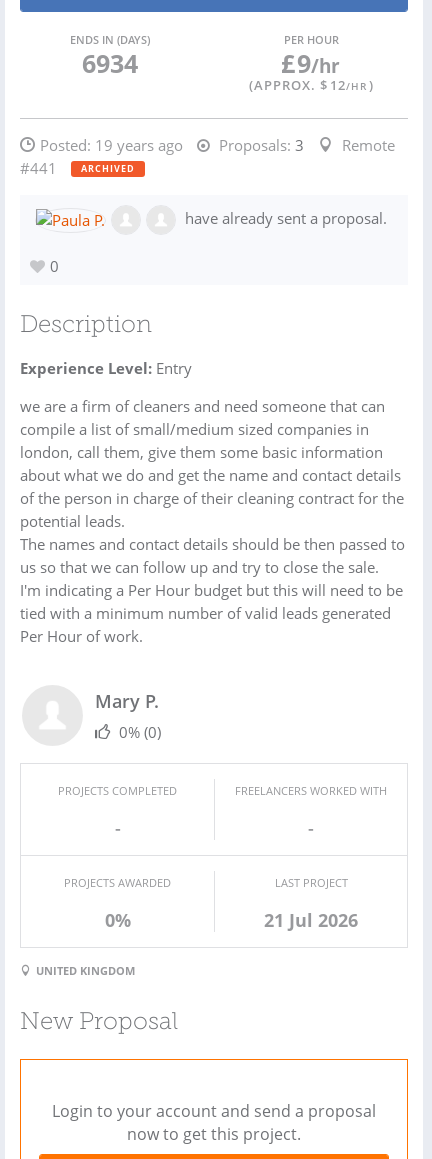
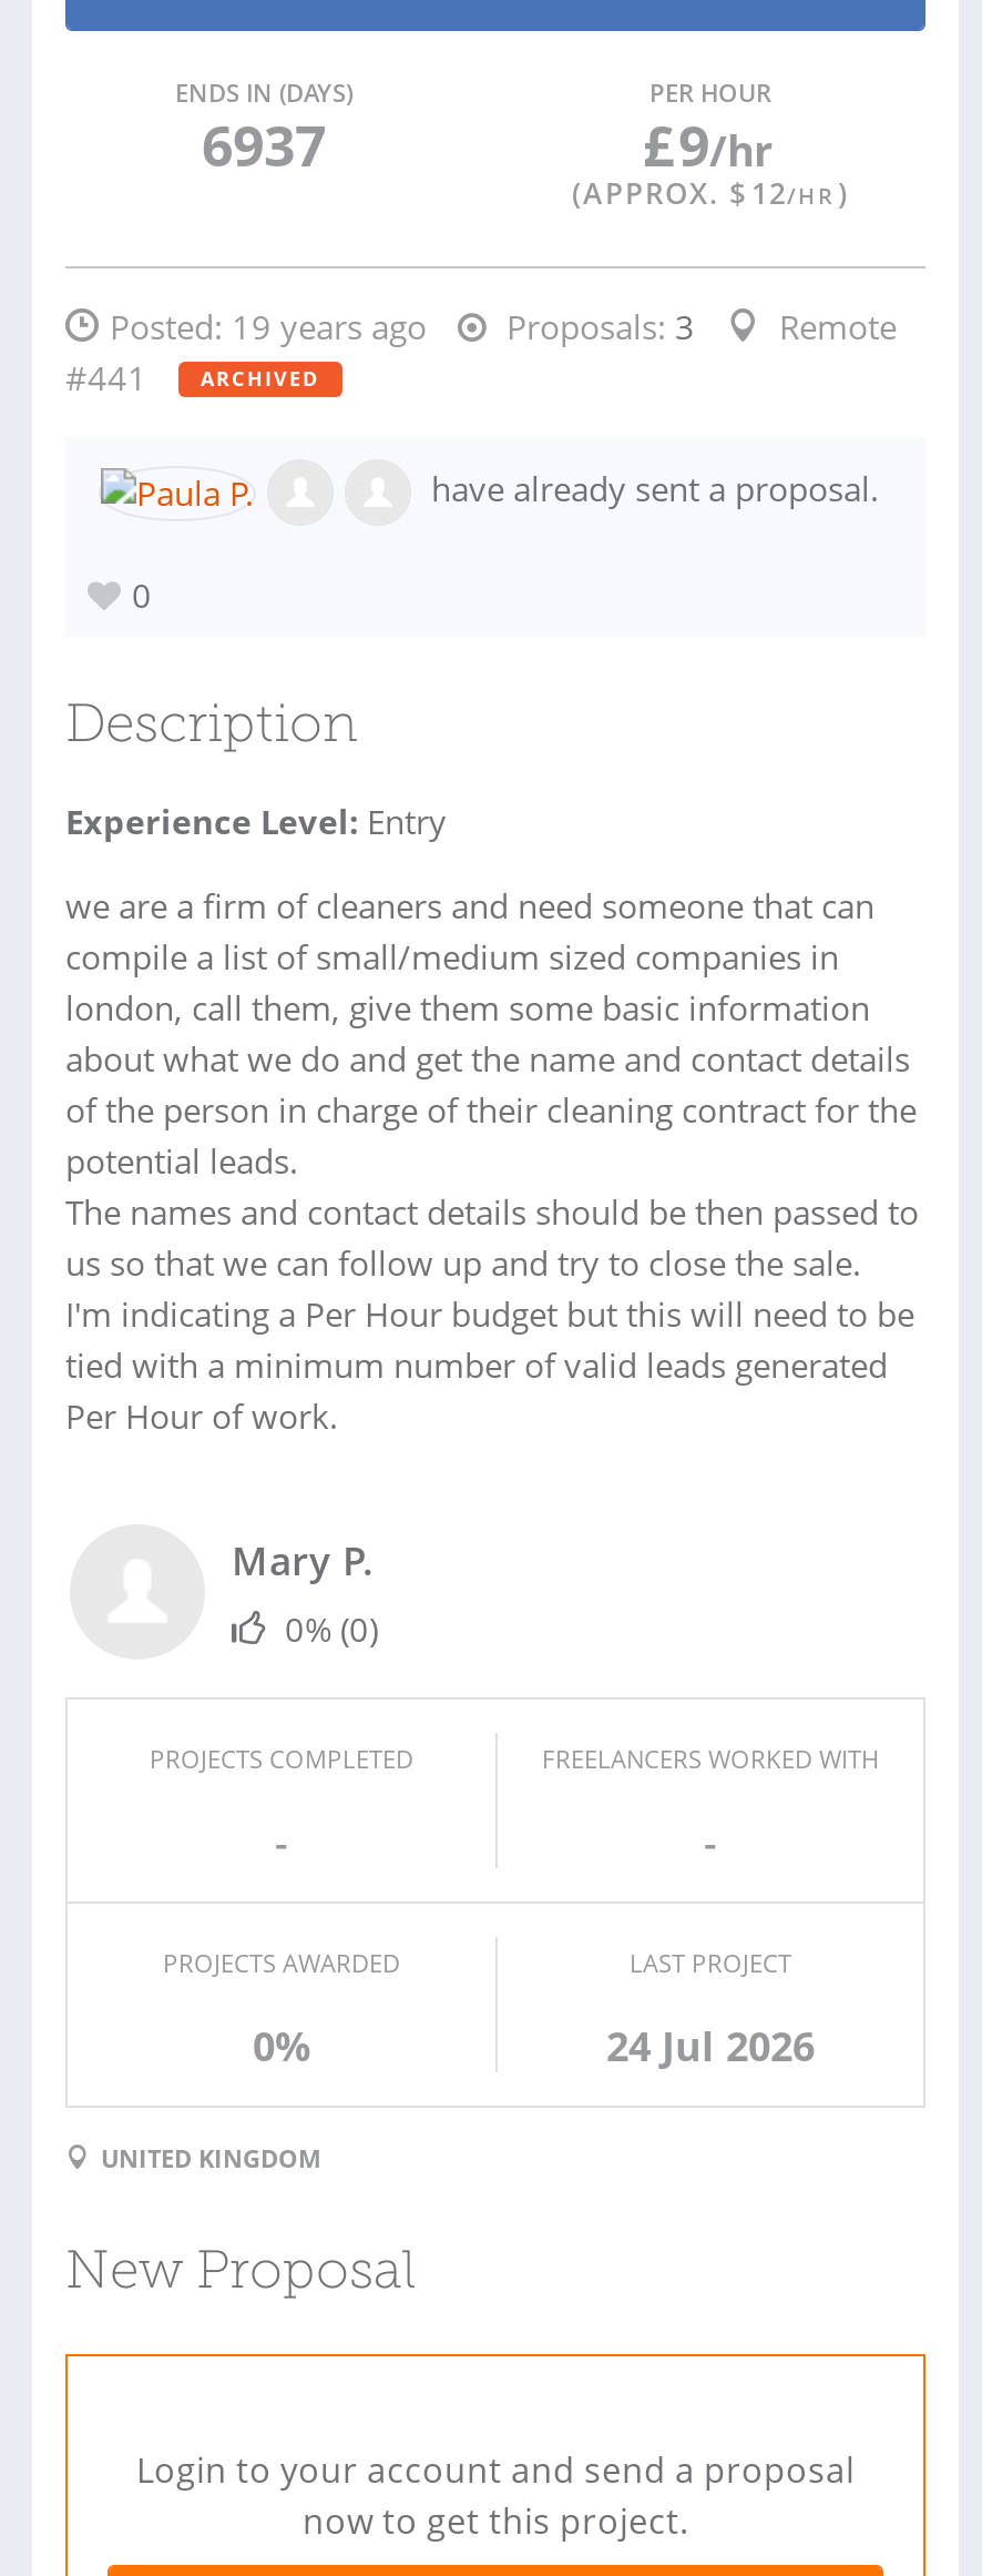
[81,46,137,80] 6934 -> [202,107,326,182] 6937
[264,908,358,932] 21 Jul 2026 -> [606,2019,815,2072] 24 Jul 2026

